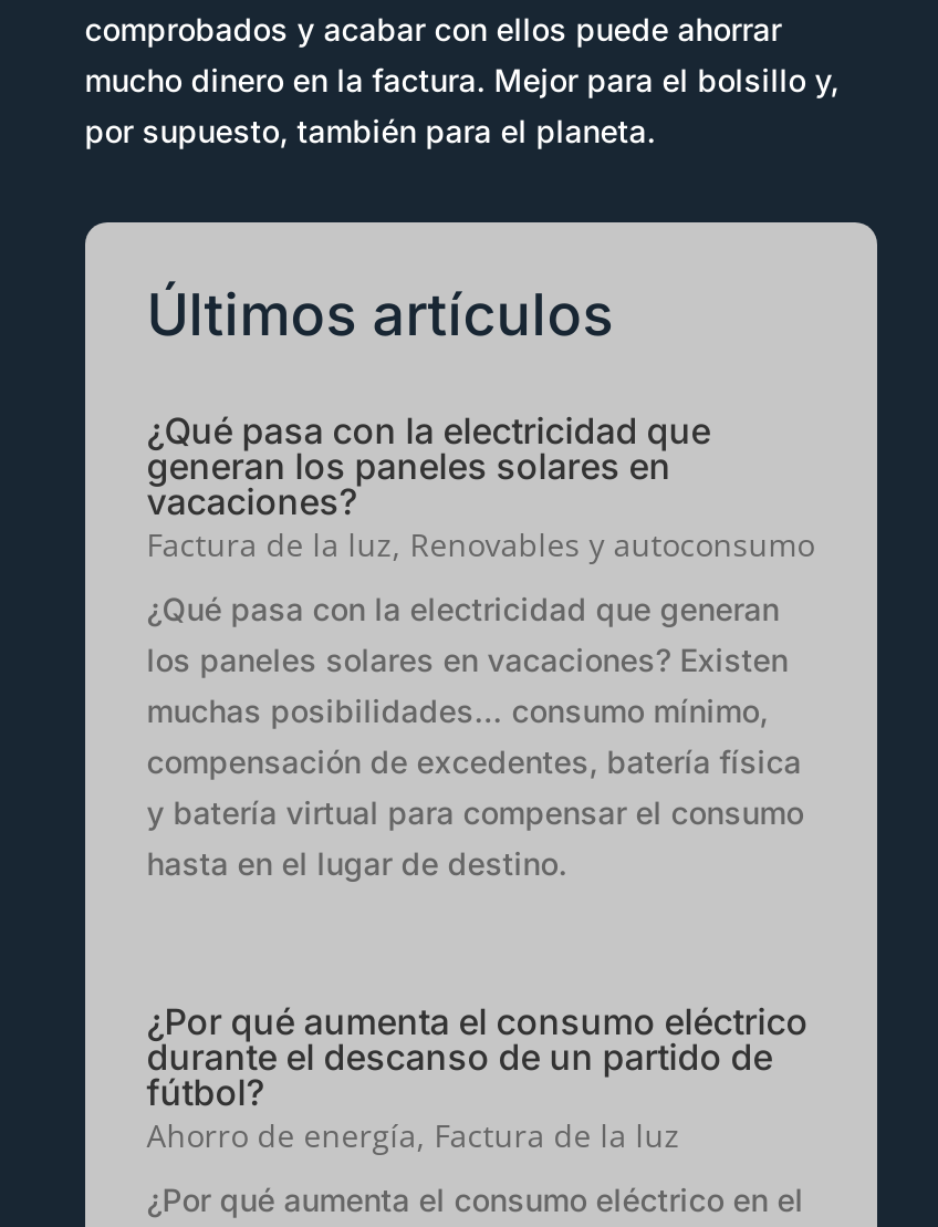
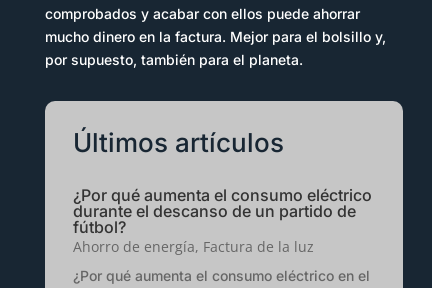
[147,408,815,882] ¿Qué pasa con la electricidad que | generan los paneles solares en | vacaciones? | Factura de la luz, Renovables y autoconsumo | ¿Qué pasa con la electricidad que generan | los paneles solares en vacaciones? Existen | muchas posibilidades… consumo mínimo, | compensación de excedentes, batería física | y batería virtual para compensar el consumo | hasta en el lugar de destino. -> none

